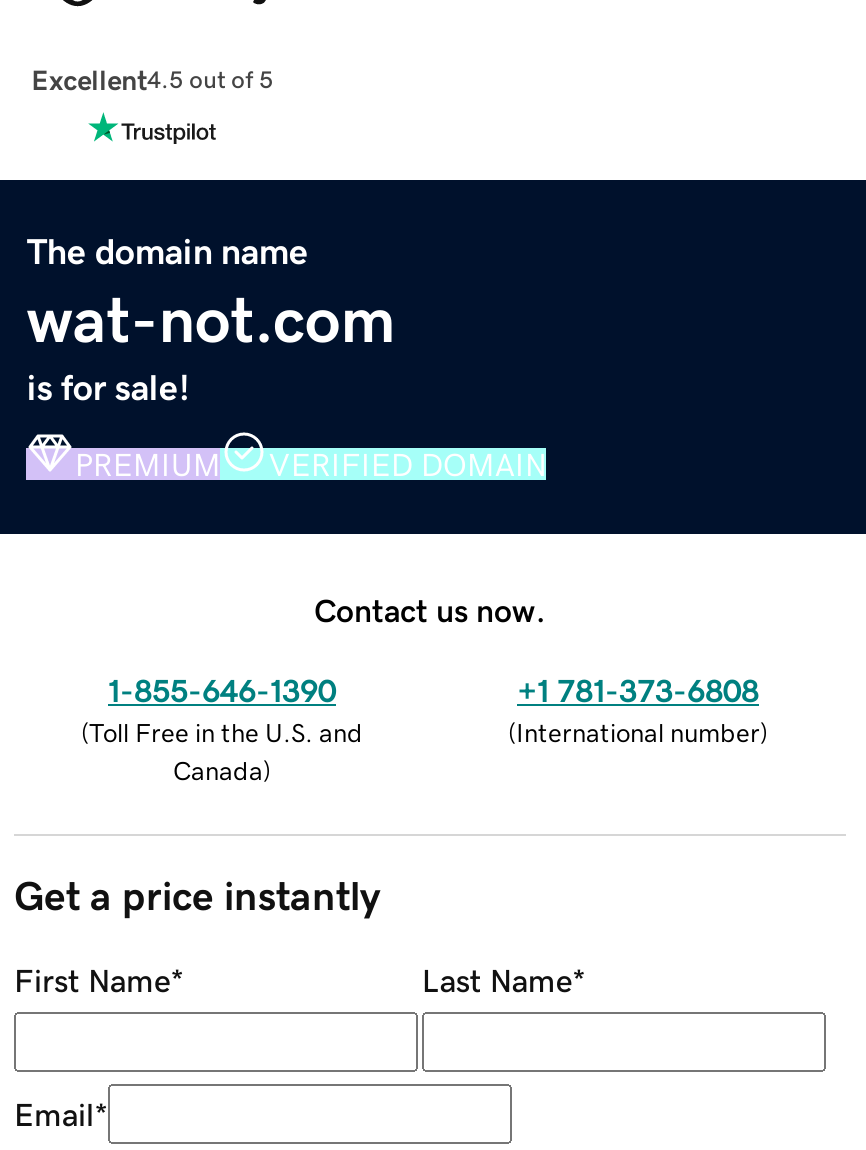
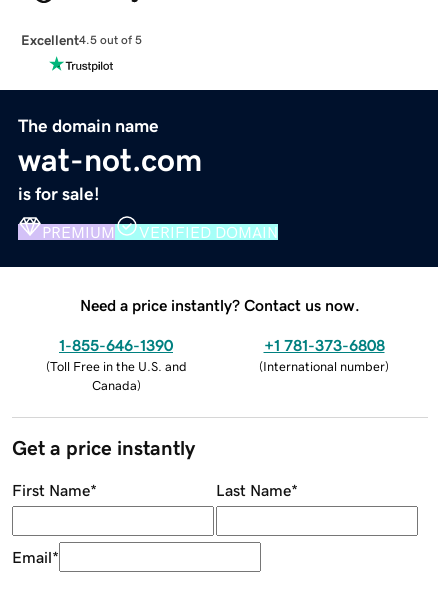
[314,593,546,625] Contact us now. -> [80,297,360,313] Need a price instantly? Contact us now.

